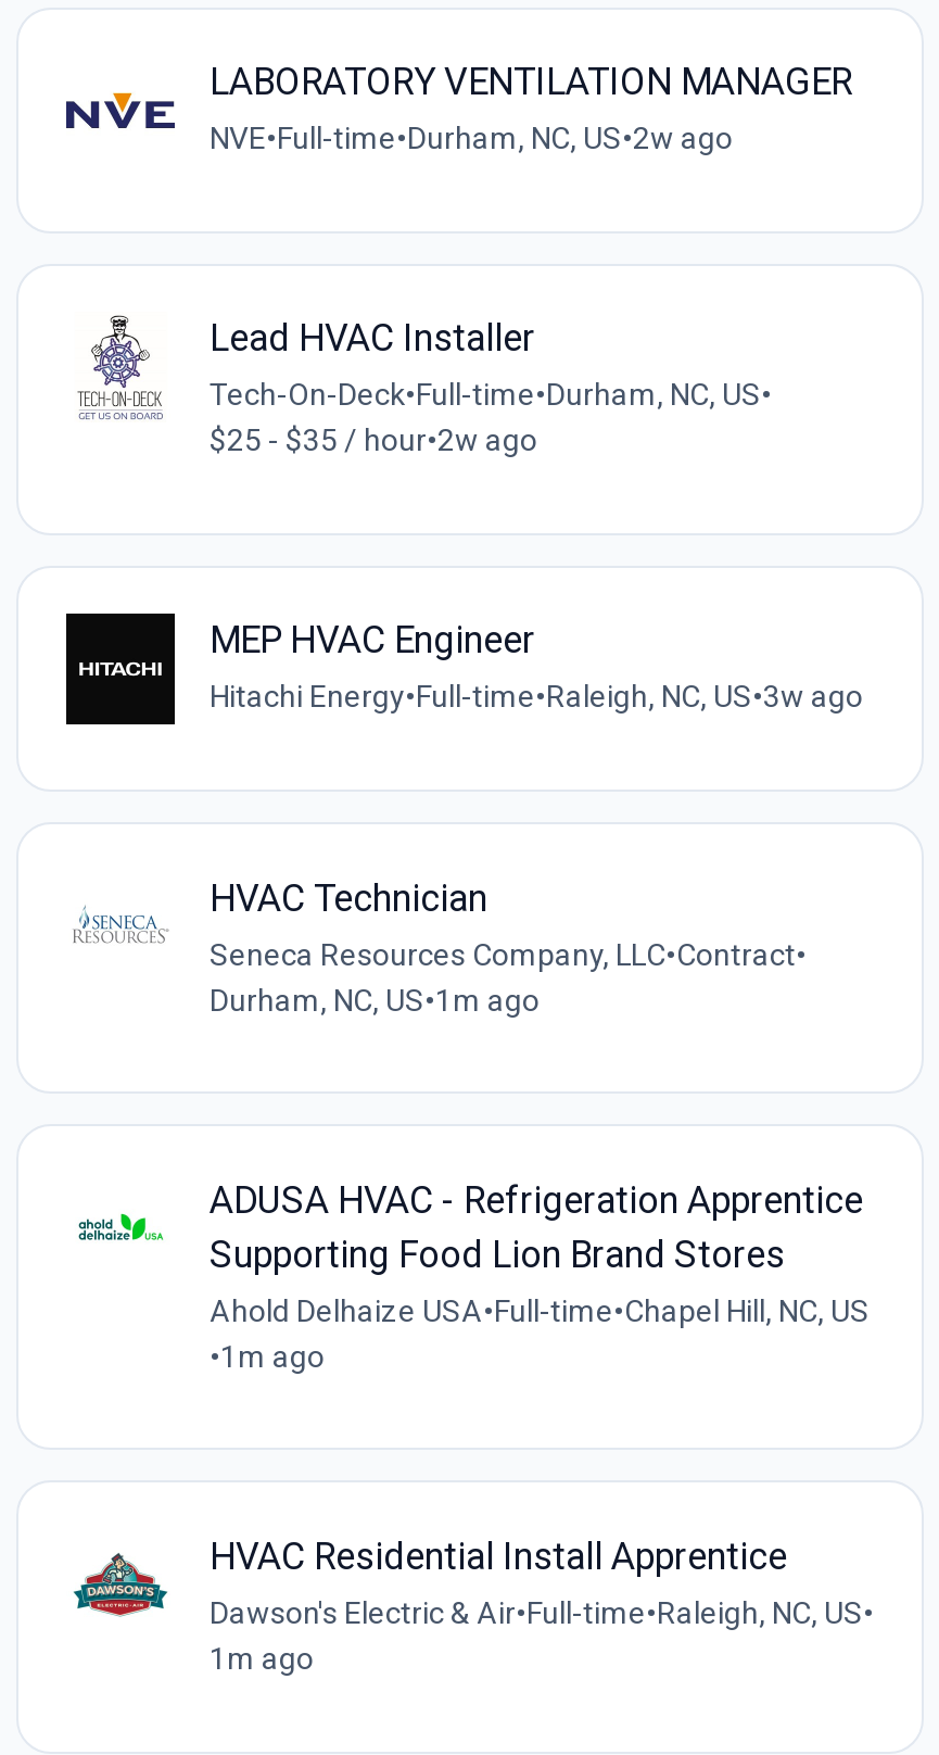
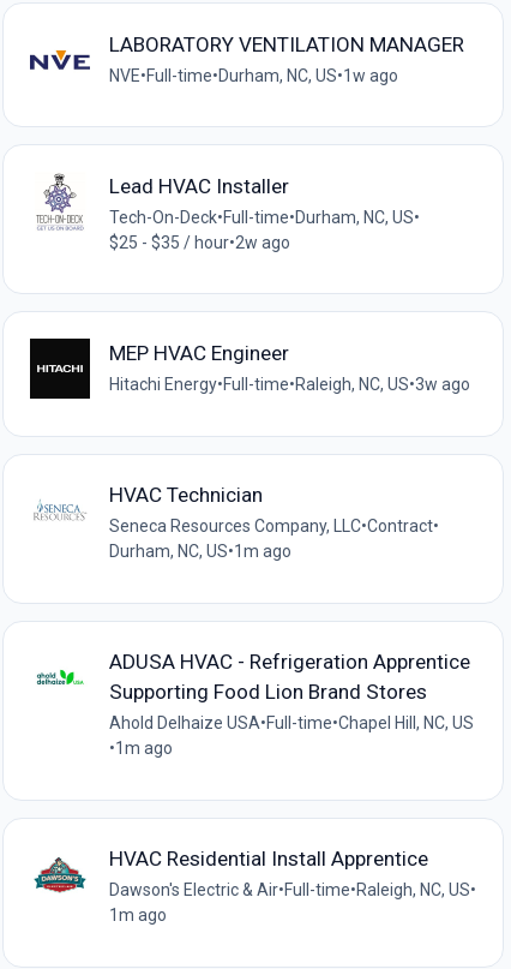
[210,121,733,155] NVE•Full-time•Durham, NC, US•2w ago -> [109,65,398,85] NVE•Full-time•Durham, NC, US•1w ago

